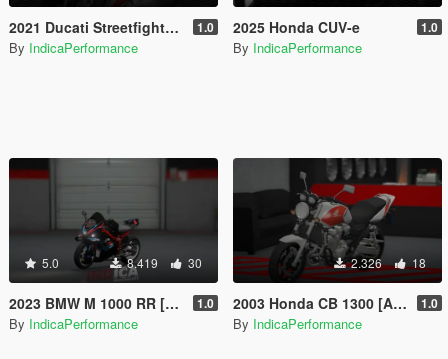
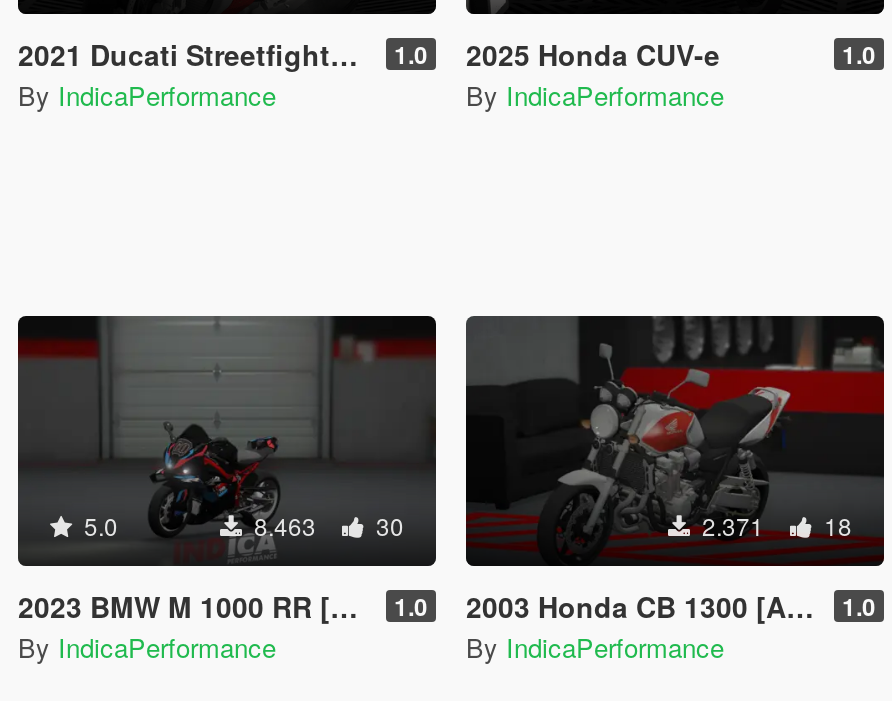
[124,254,202,271] 8.419 30 -> [248,507,404,541] 8.463 30
[348,254,426,271] 2.326 18 -> [696,507,852,541] 2.371 18

